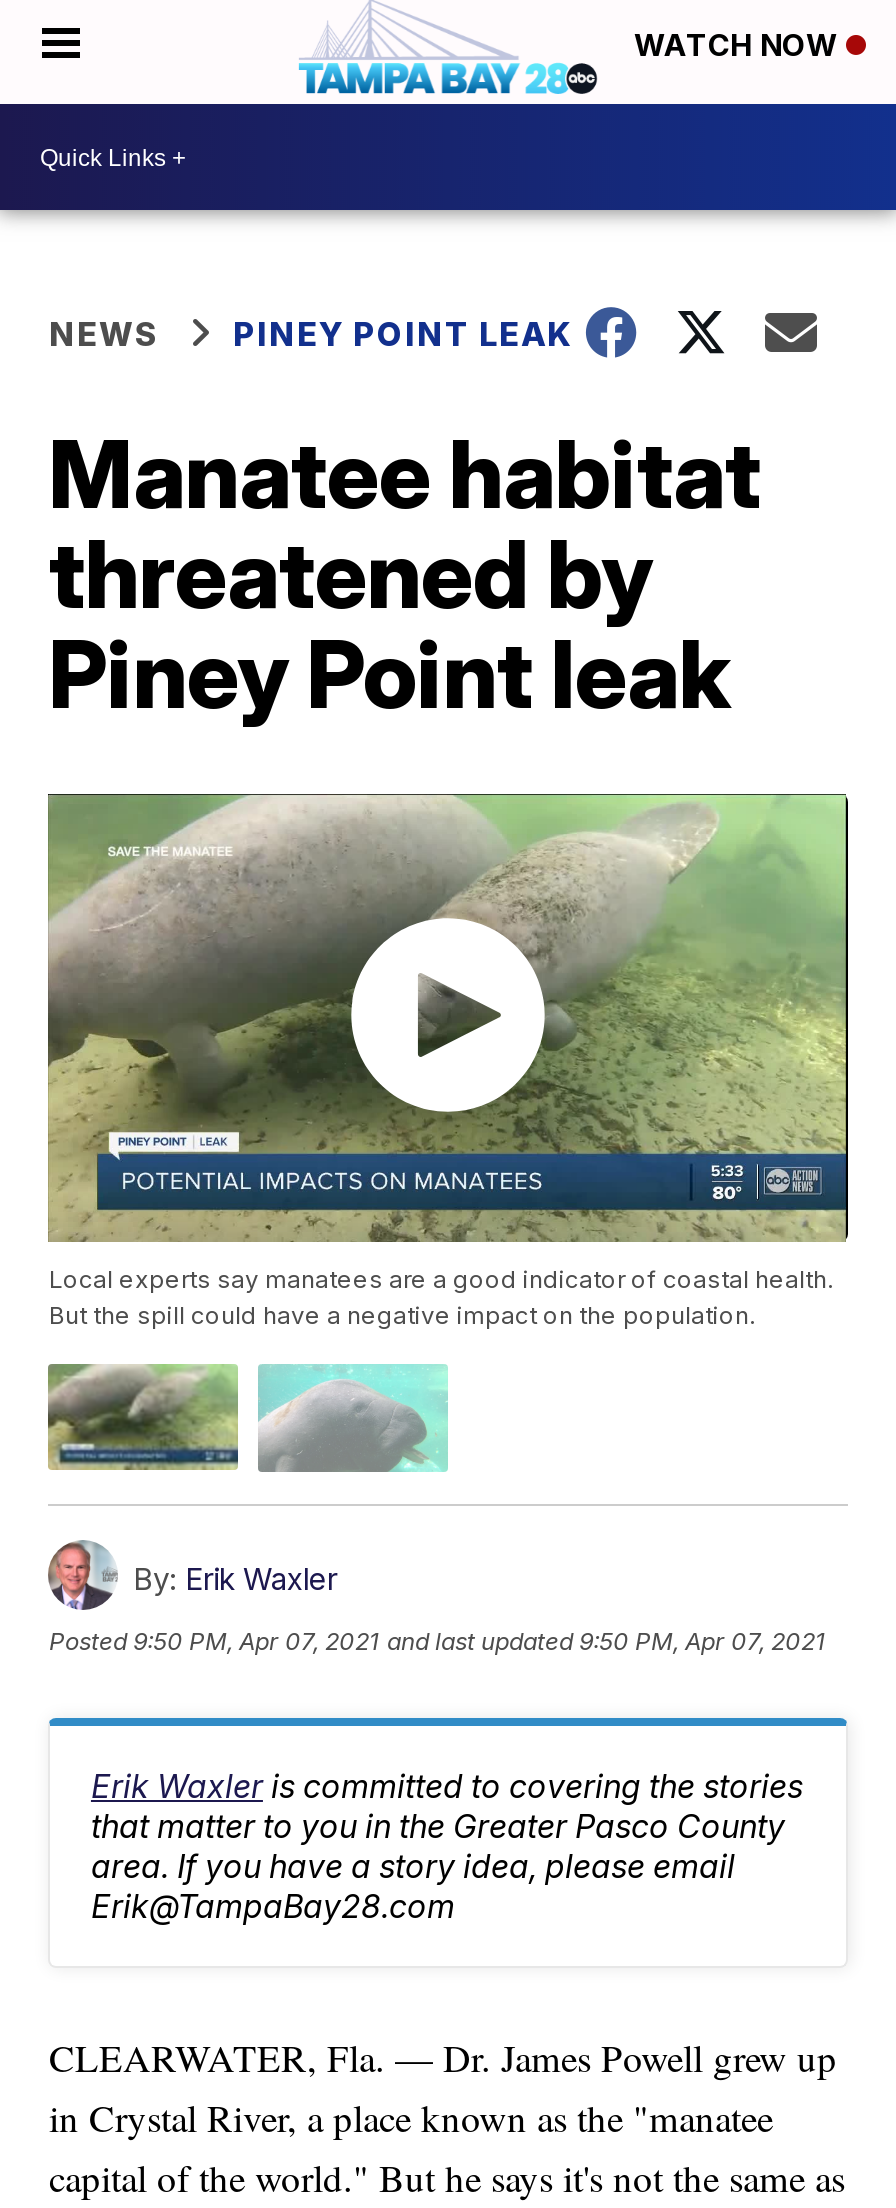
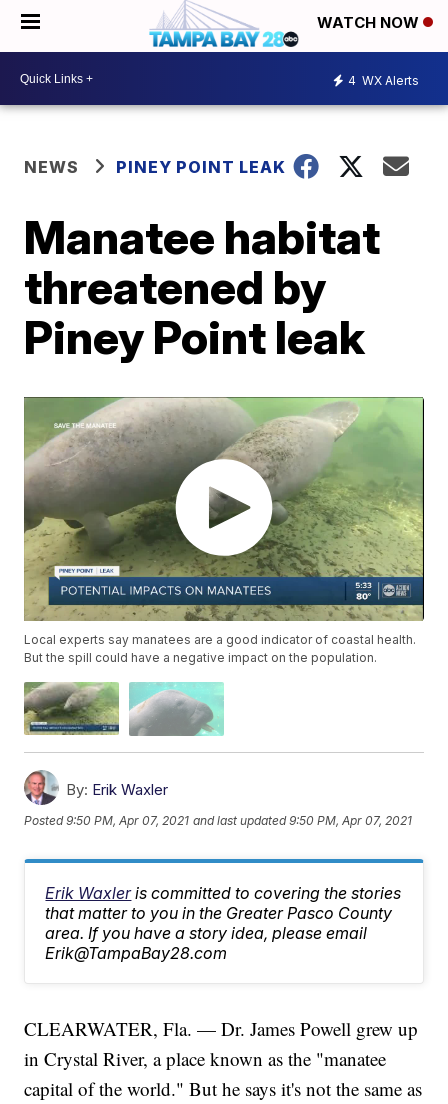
none -> [348,72,419,87] 4 WX Alerts

